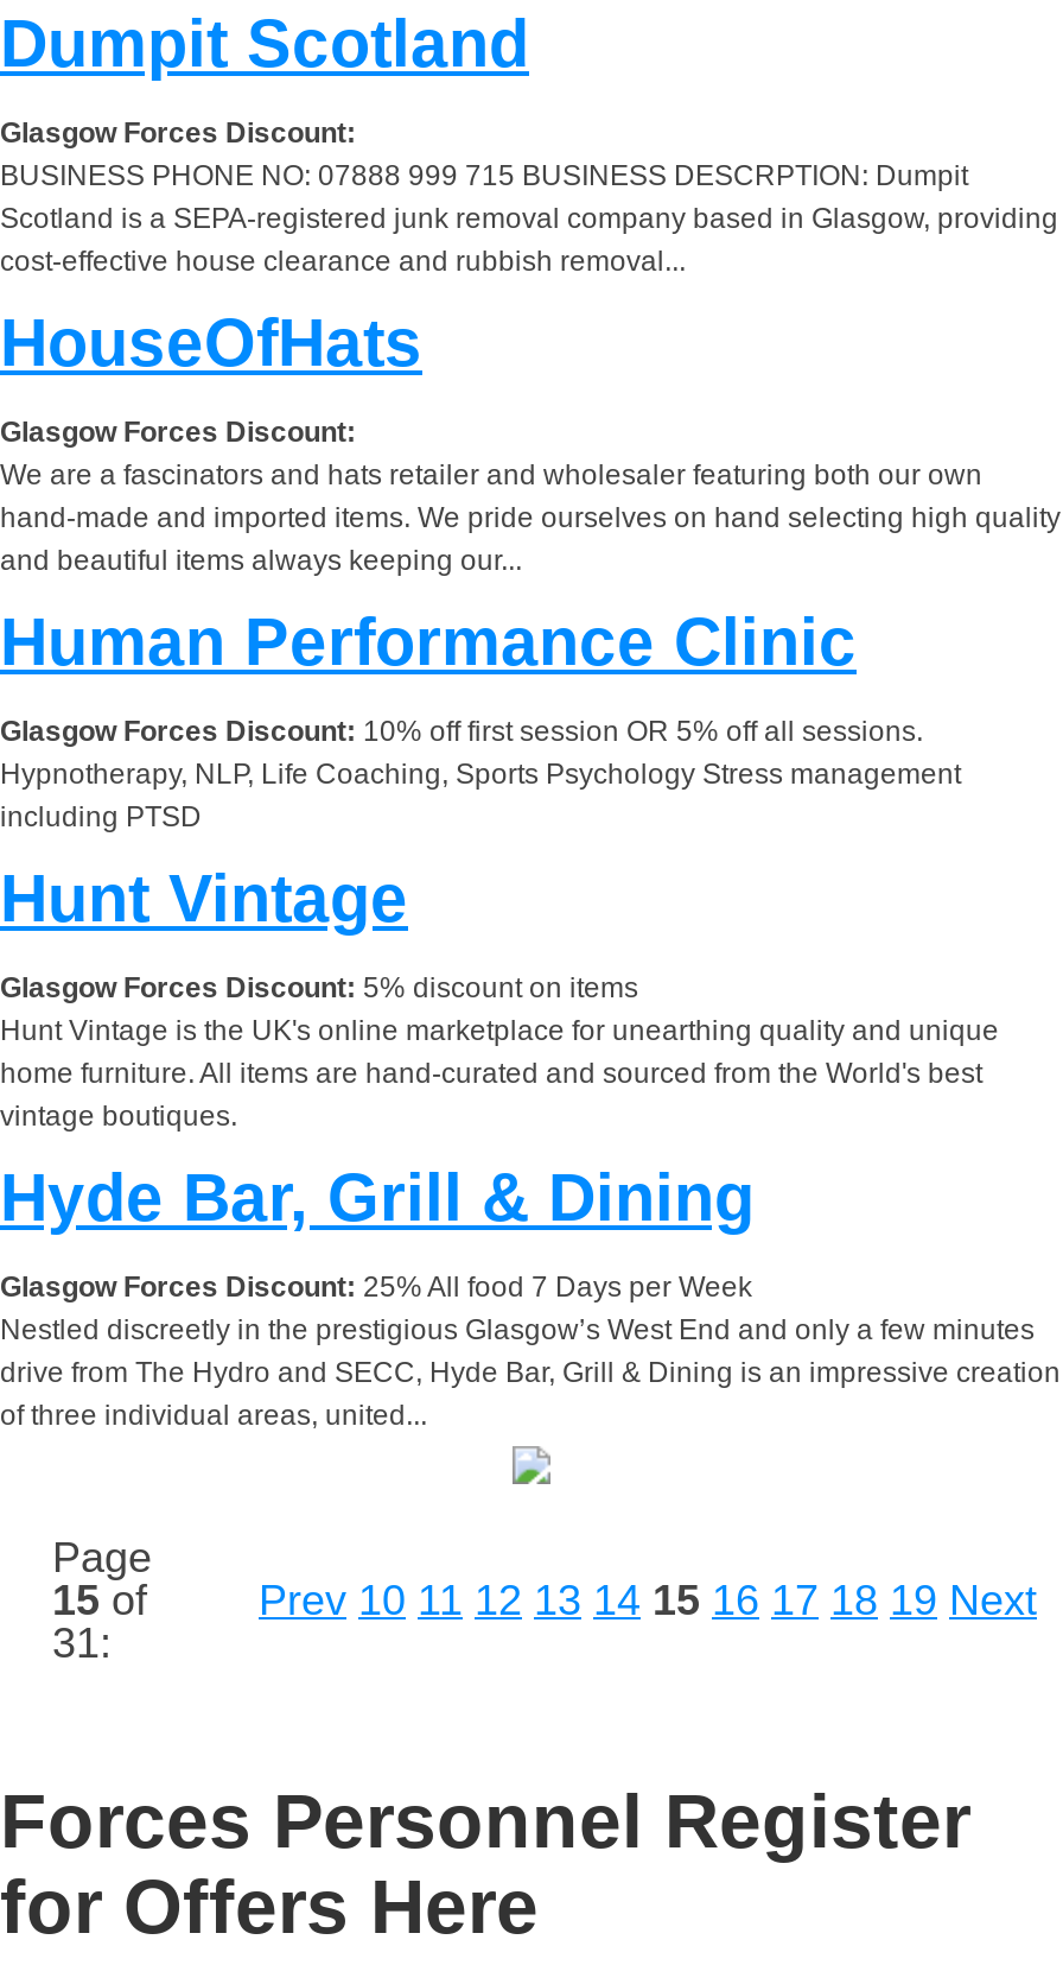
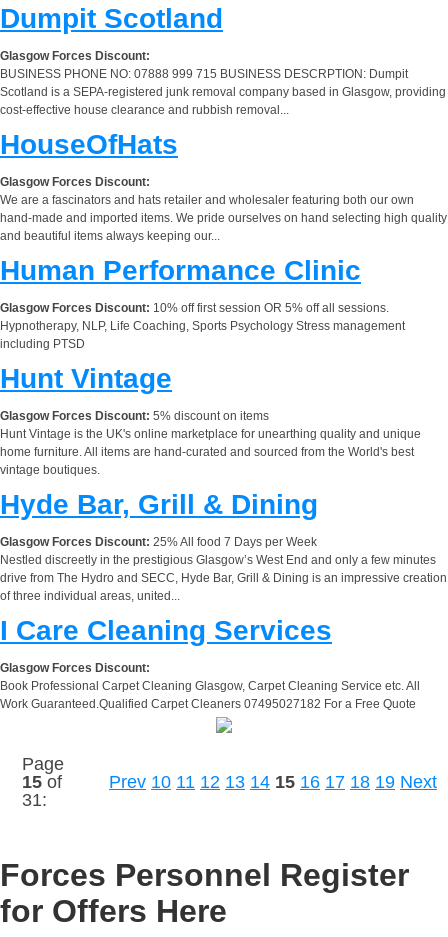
none -> [0,615,420,711] I Care Cleaning Services | Glasgow Forces Discount: | Book Professional Carpet Cleaning Glasgow, Carpet Cleaning Service etc. All | Work Guaranteed.Qualified Carpet Cleaners 07495027182 For a Free Quote

